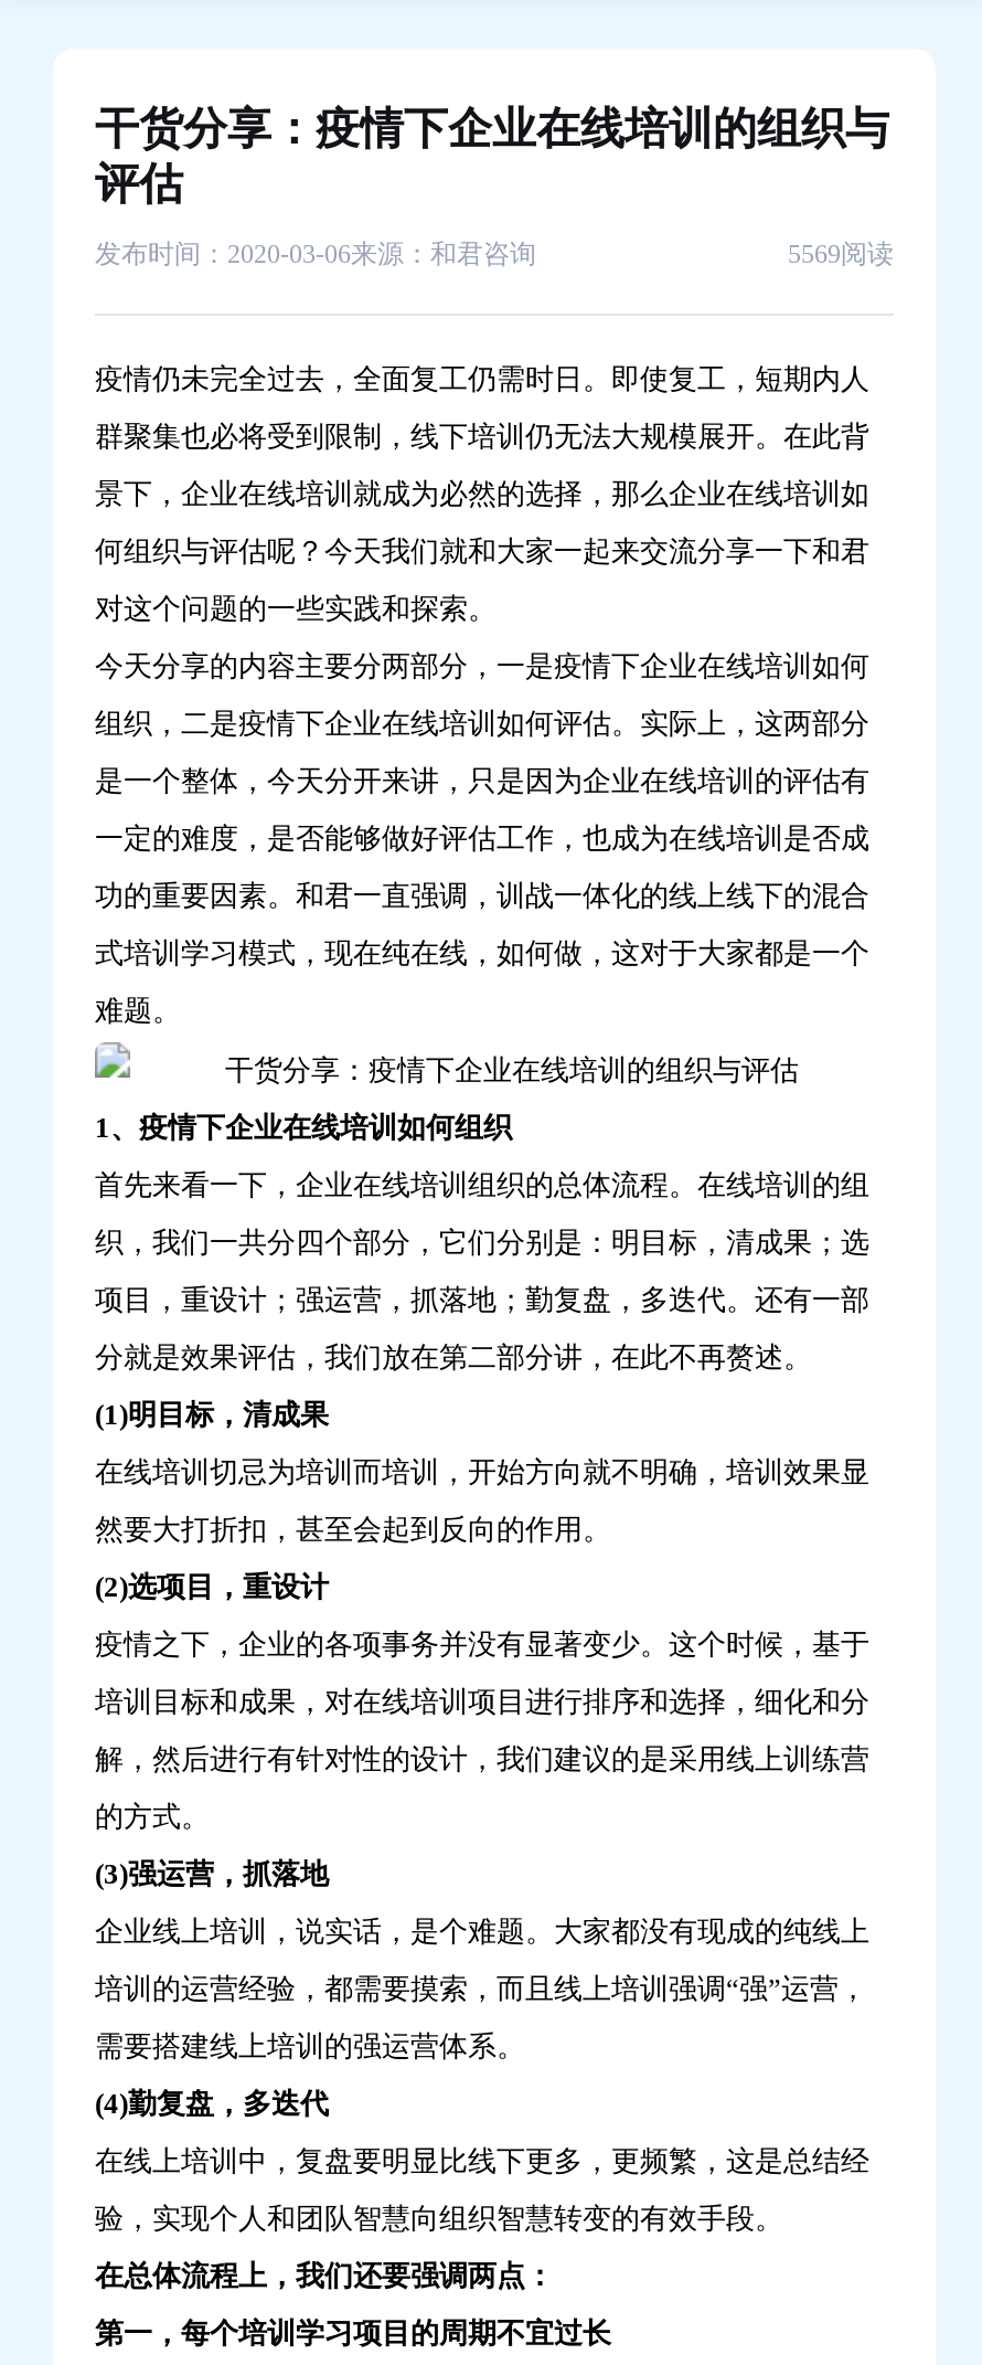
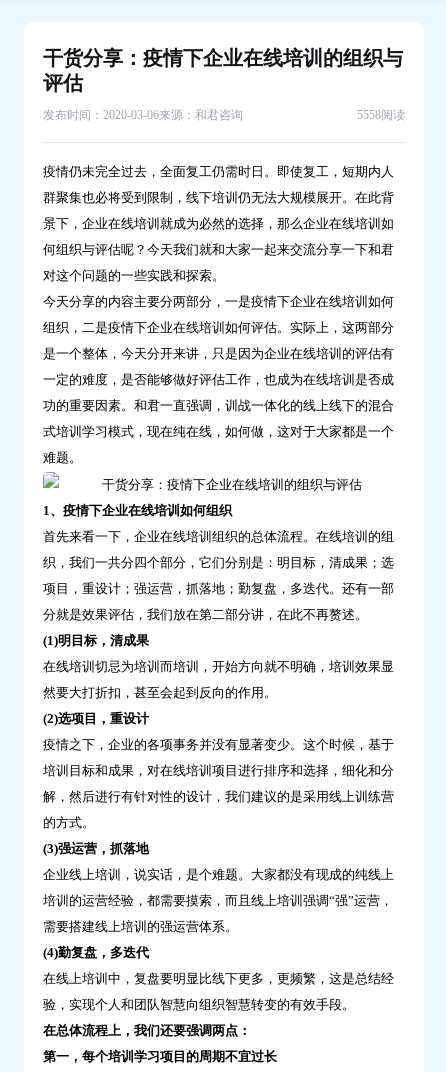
[788,239,894,270] 5569阅读 -> [357,108,405,122] 5558阅读

